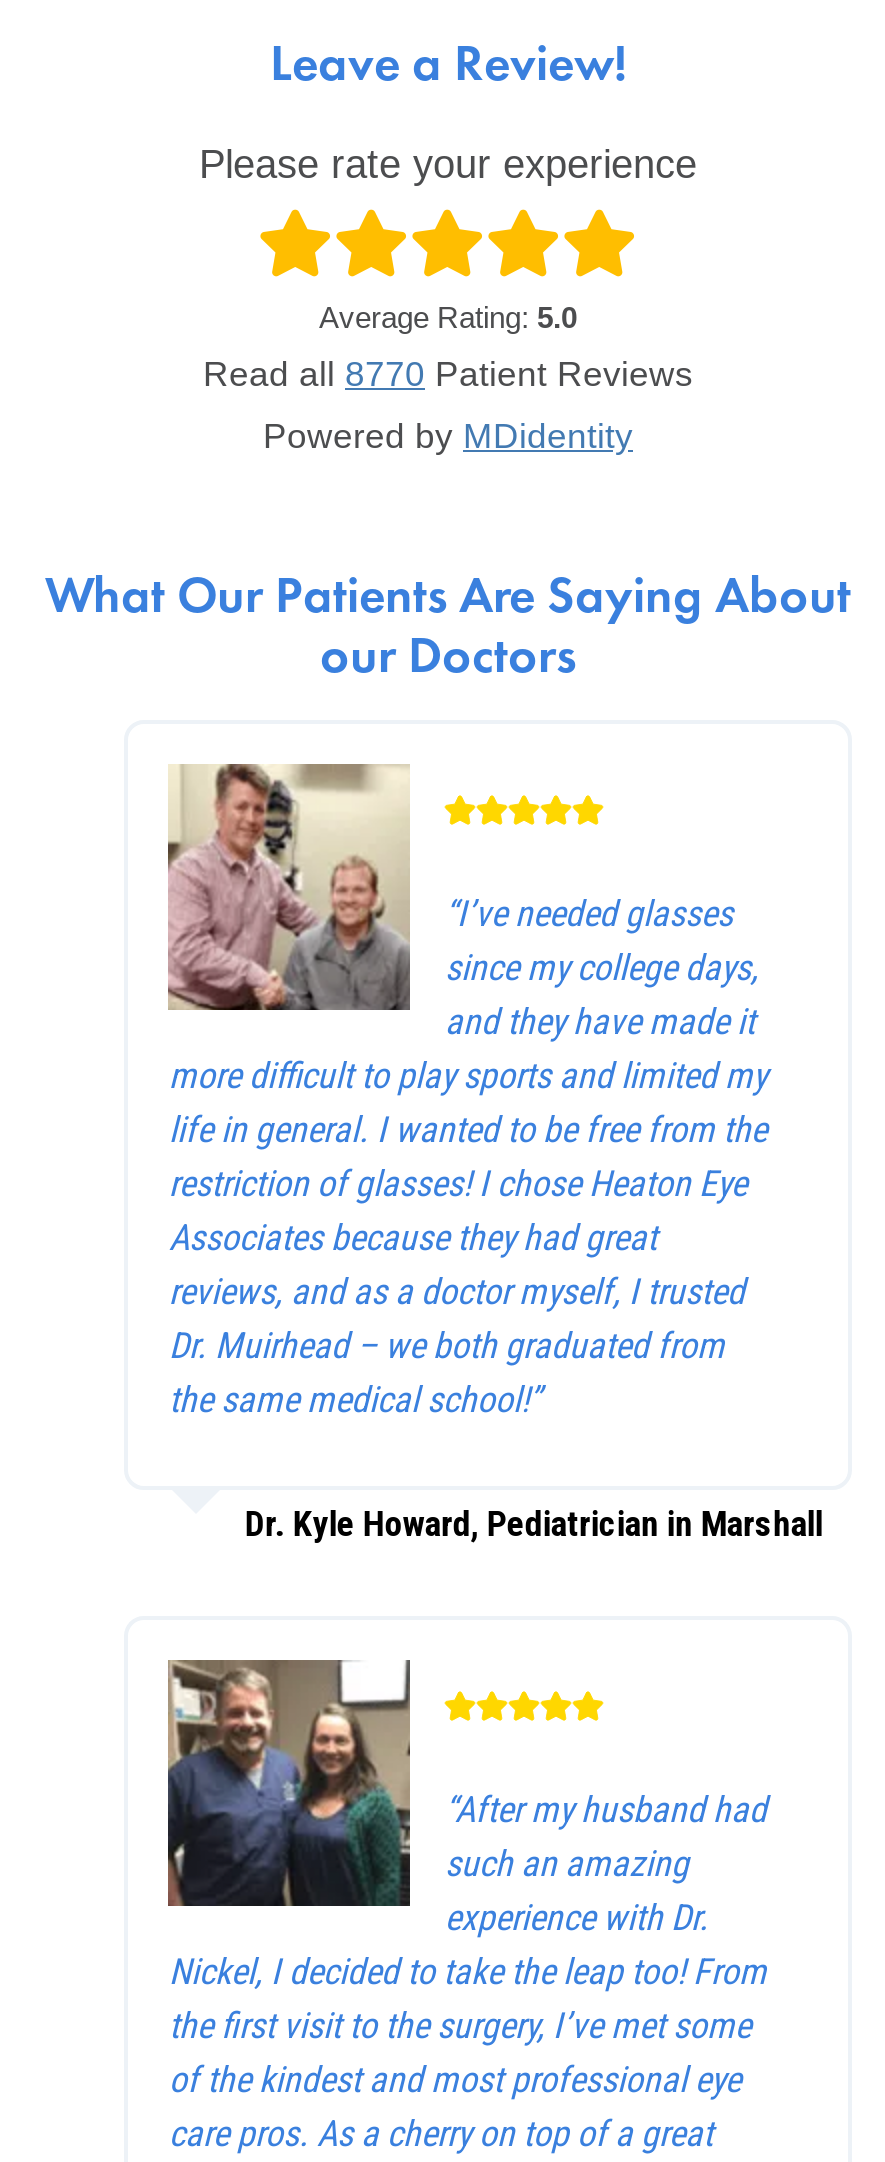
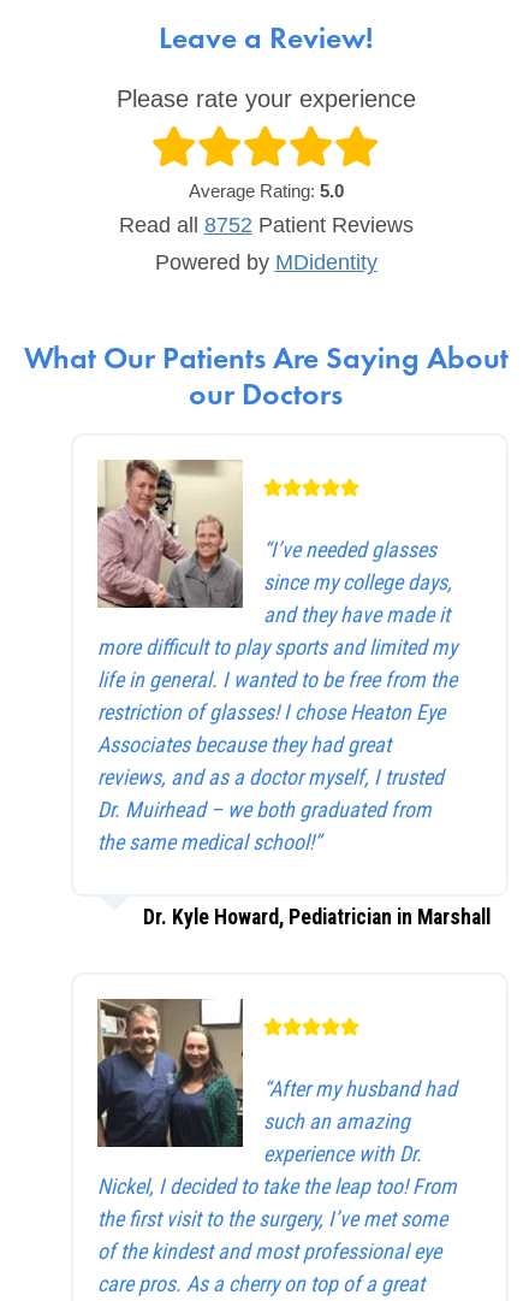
[203,355,693,395] Read all 8770 Patient Reviews -> [118,213,413,237] Read all 8752 Patient Reviews

